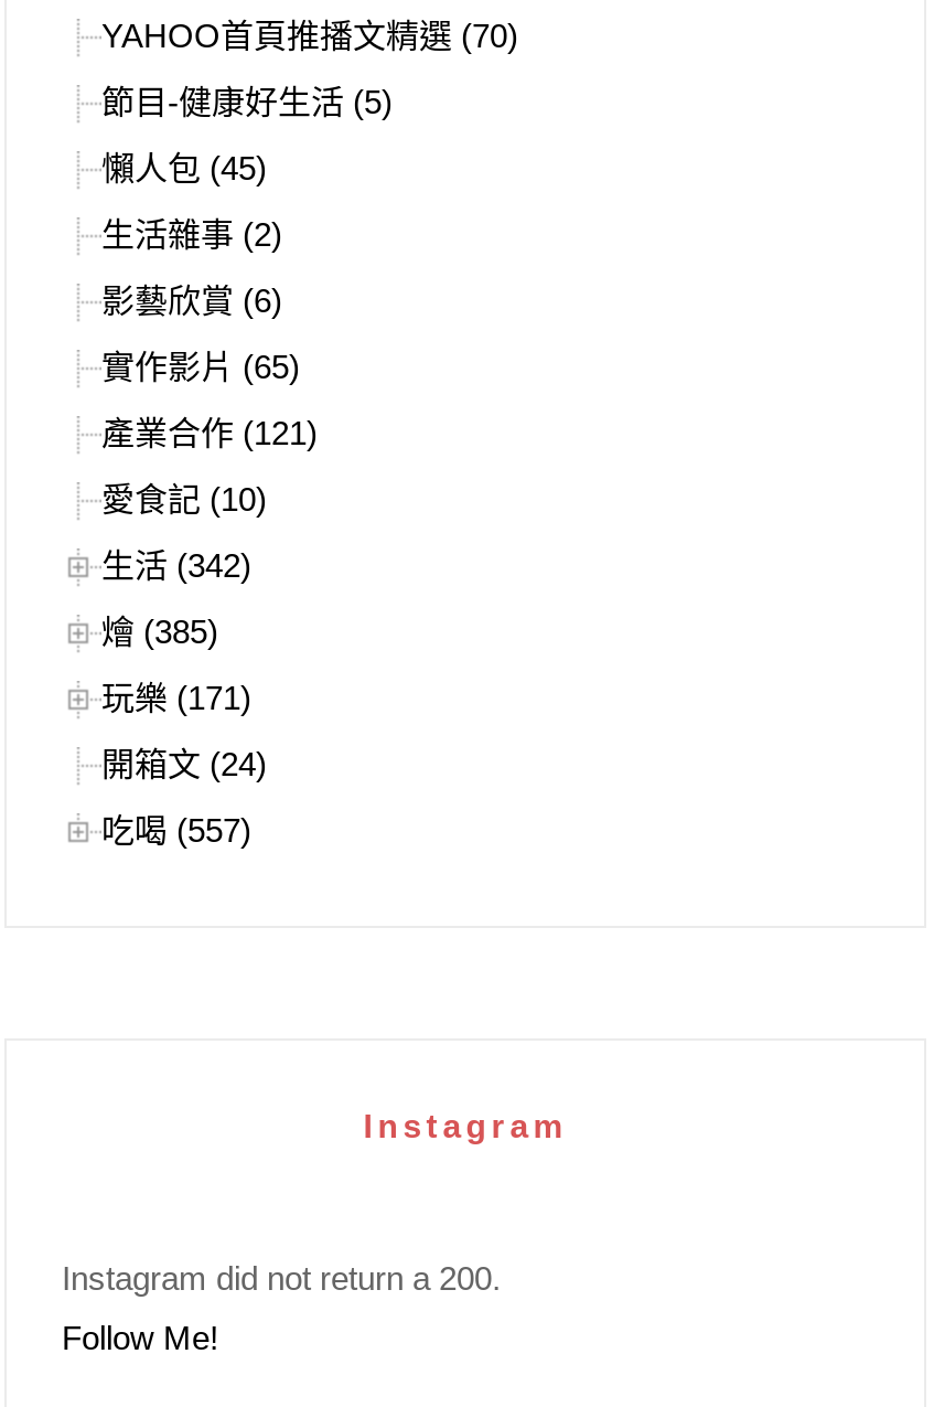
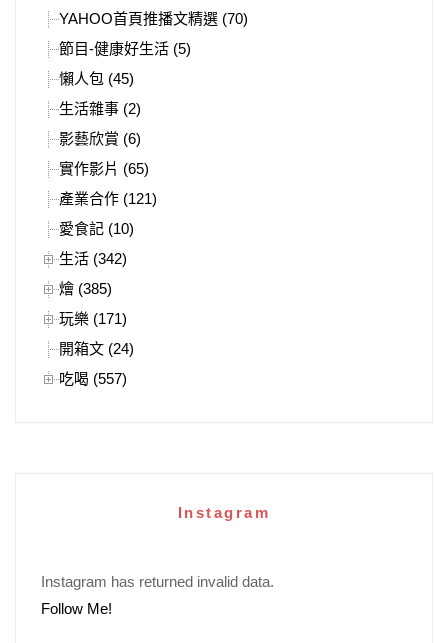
[62,1258,501,1296] Instagram did not return a 200. -> [41,573,274,590] Instagram has returned invalid data.

